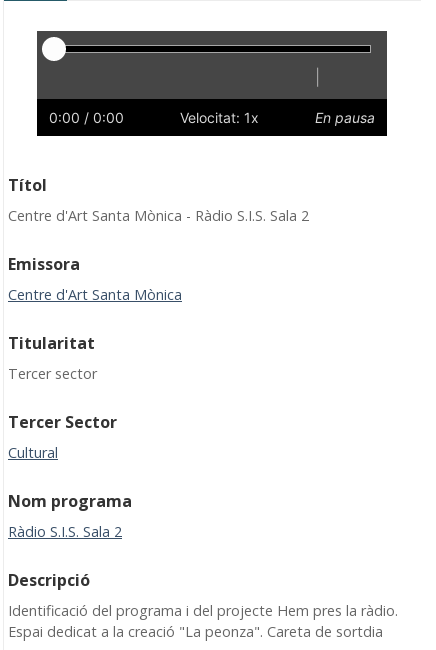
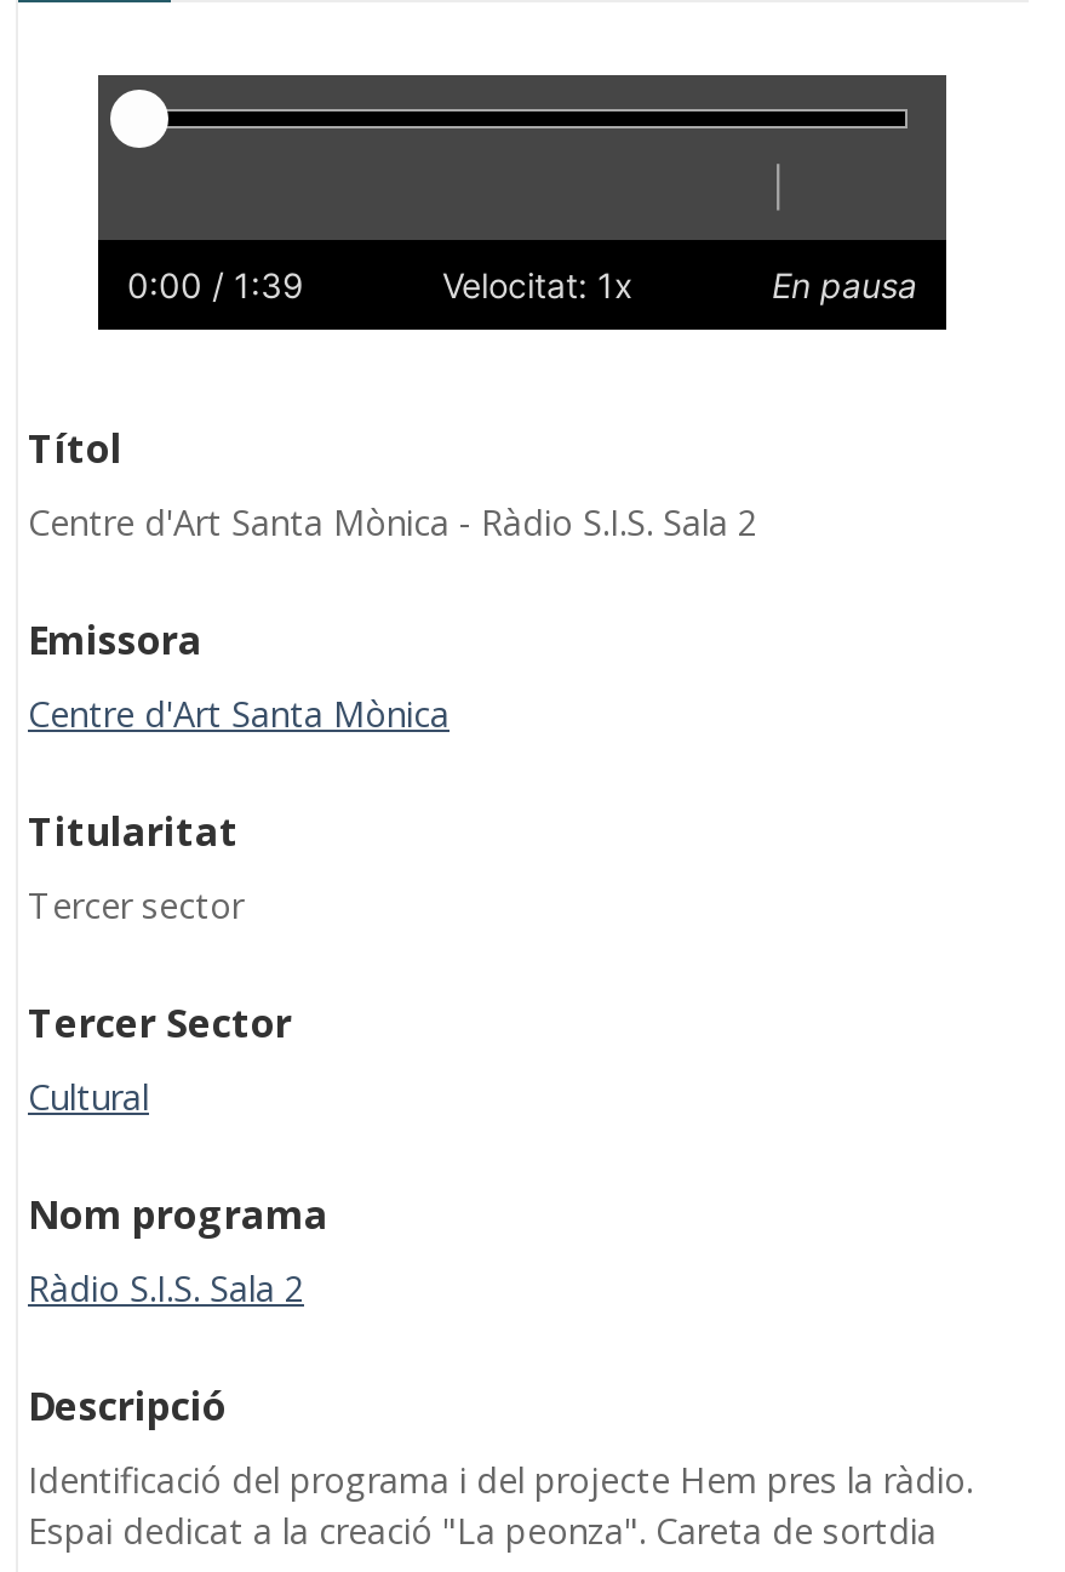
[49,109,124,126] 0:00 / 0:00 -> [127,264,304,305] 0:00 / 1:39

